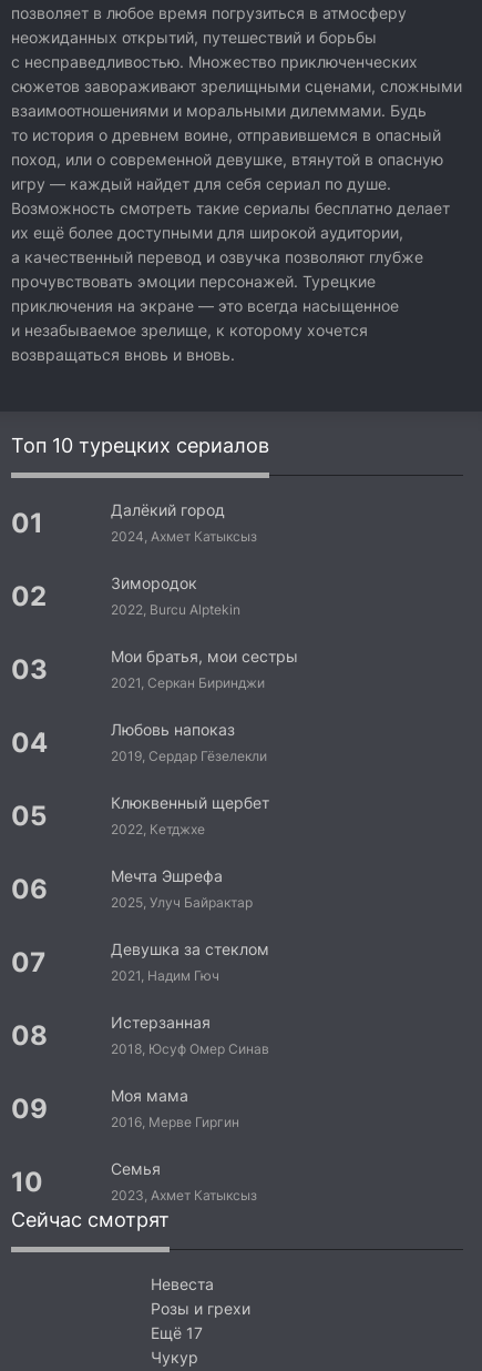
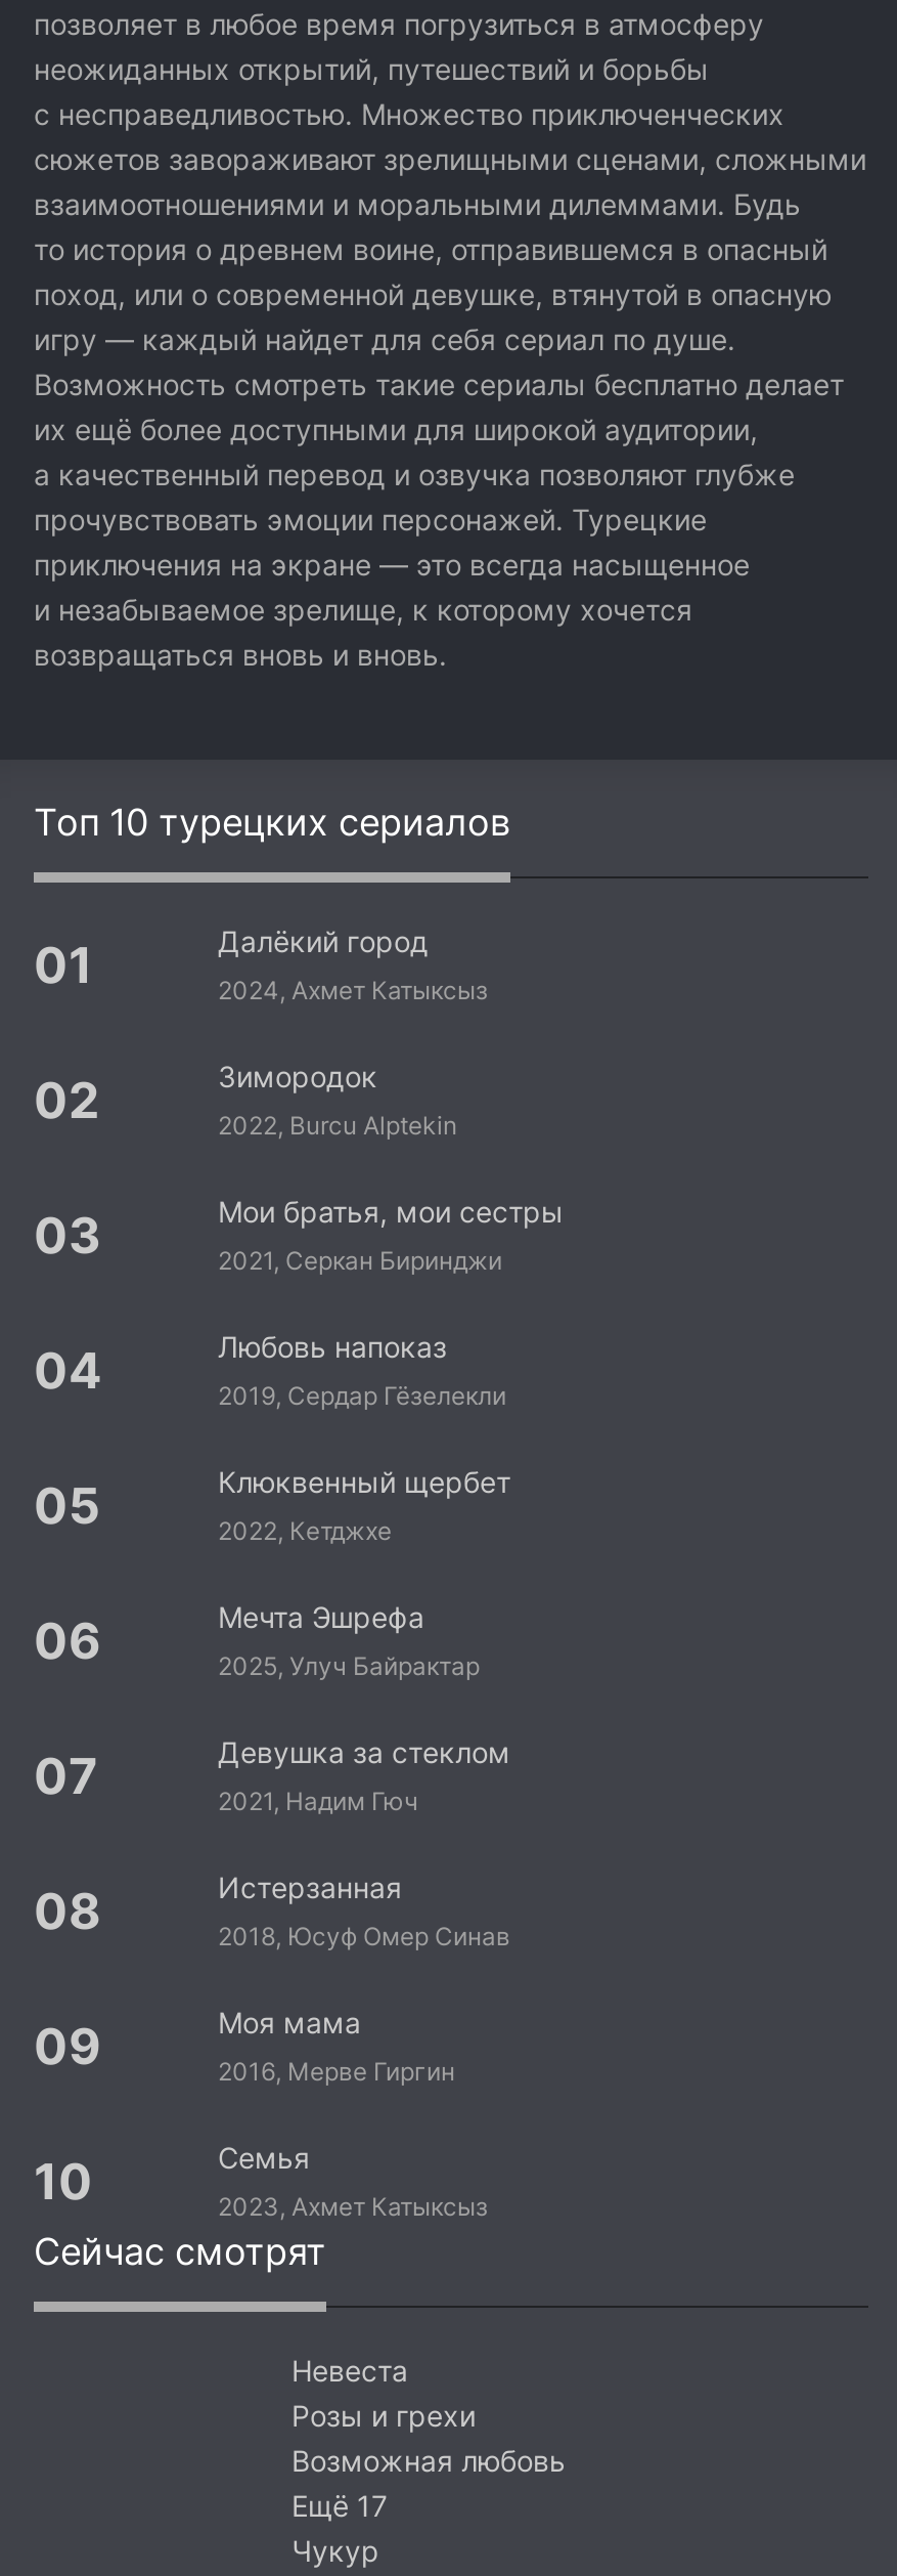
none -> [291,2443,566,2478] Возможная любовь

